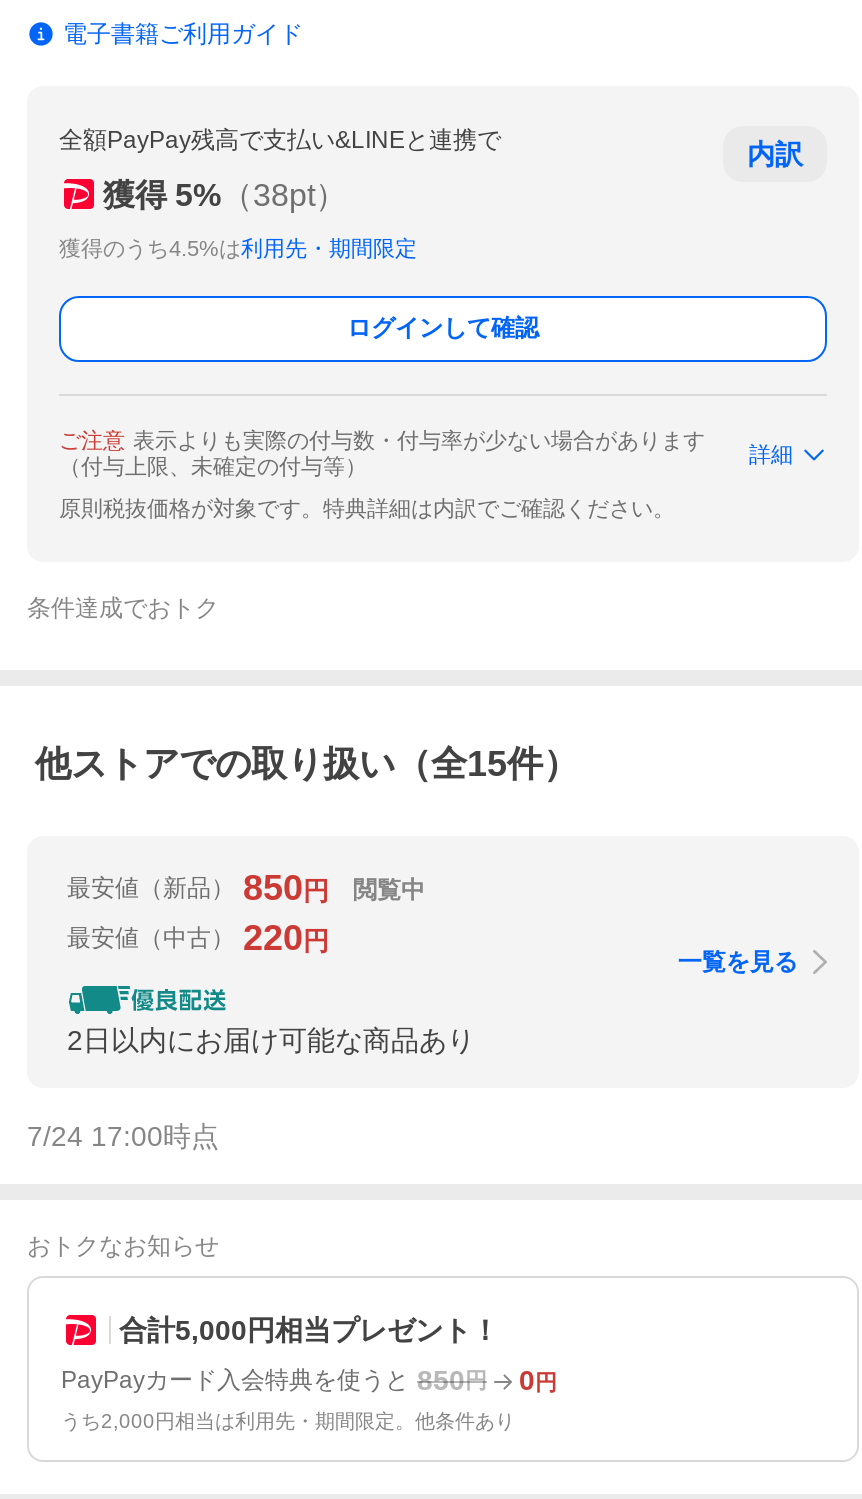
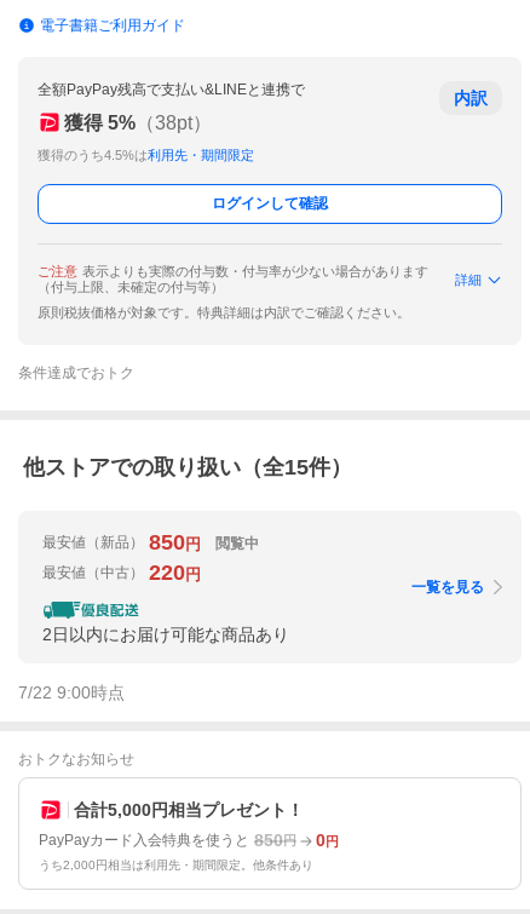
[27,1120,219,1152] 7/24 17:00時点 -> [18,683,125,702] 7/22 9:00時点

